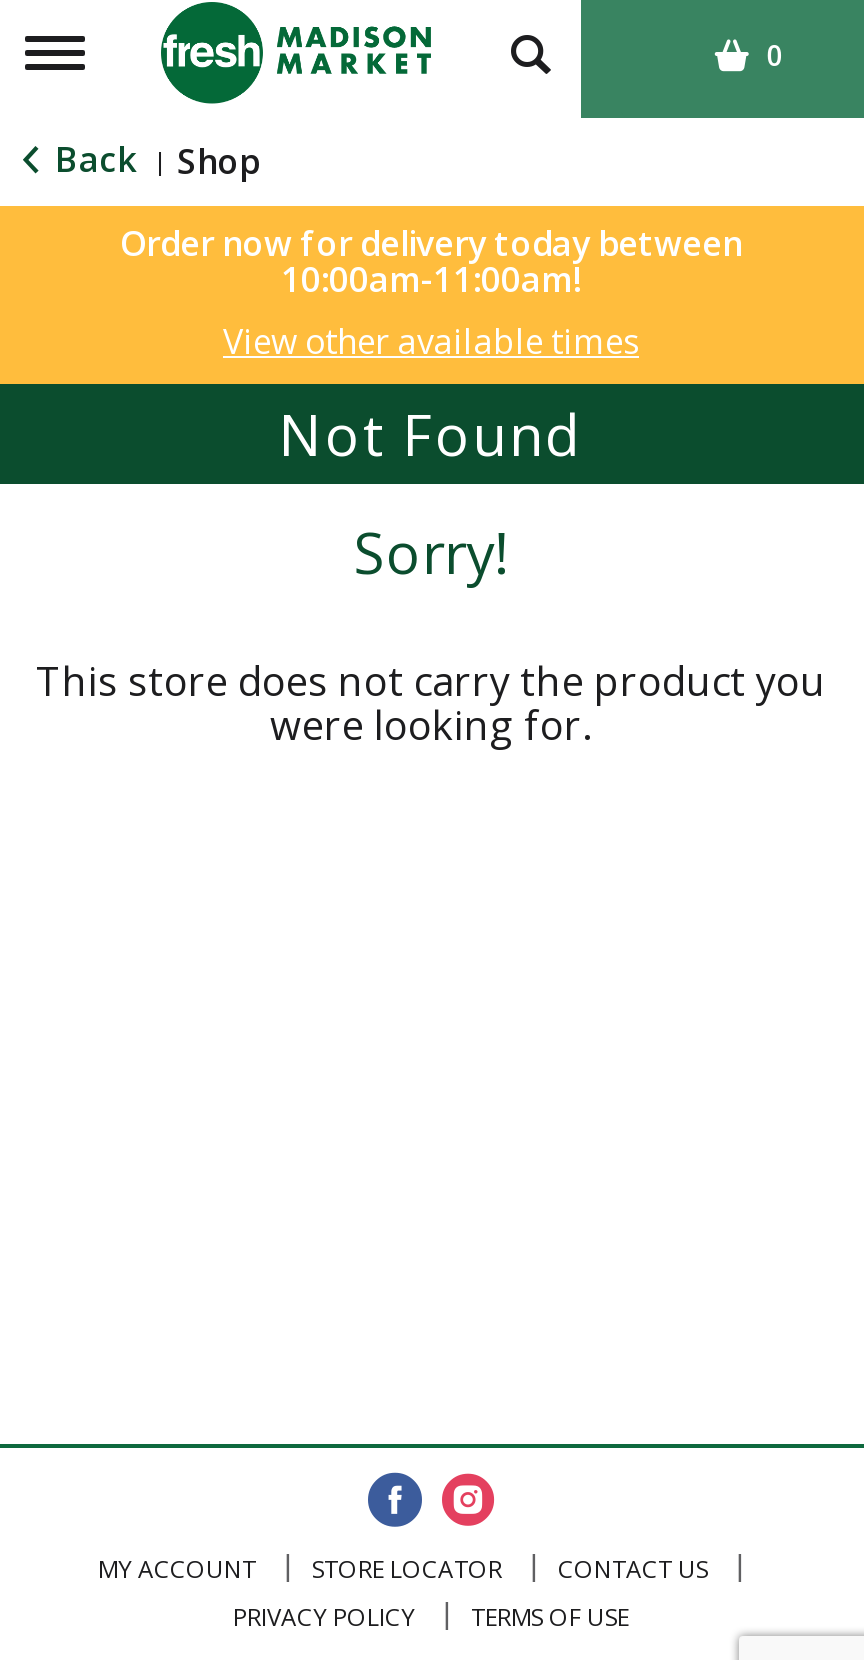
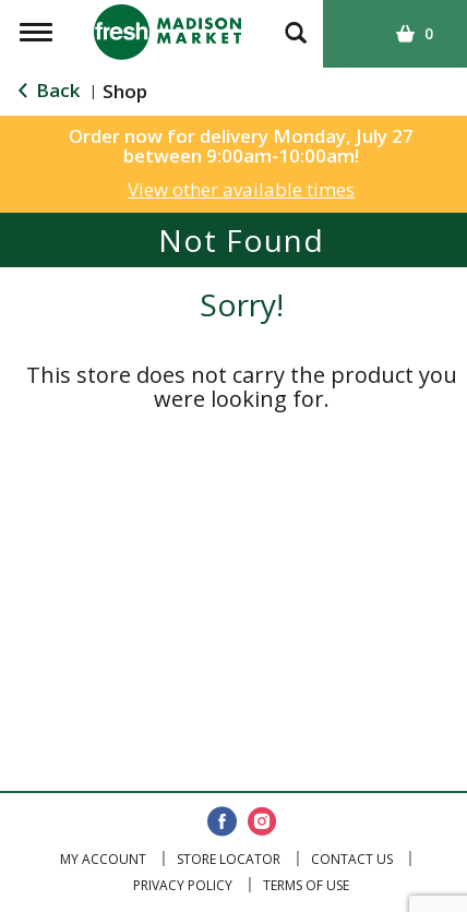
[120,220,742,302] Order now for delivery today between | 10:00am-11:00am! -> [69,123,414,168] Order now for delivery Monday, July 27 | between 9:00am-10:00am!

